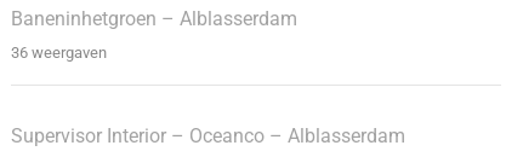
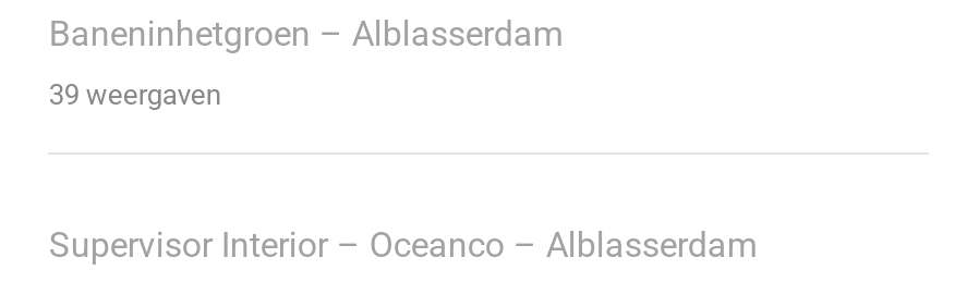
[11,44,107,62] 36 weergaven -> [49,78,221,111] 39 weergaven

